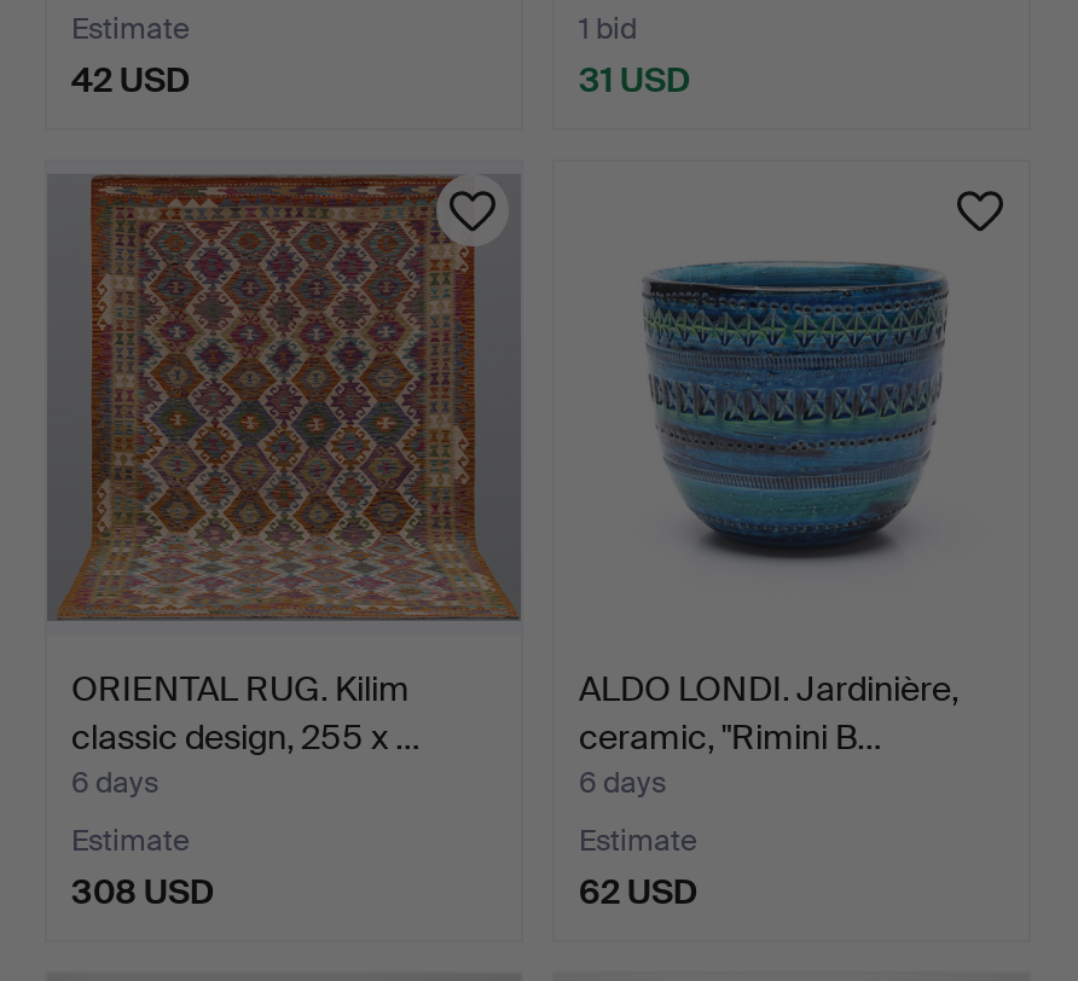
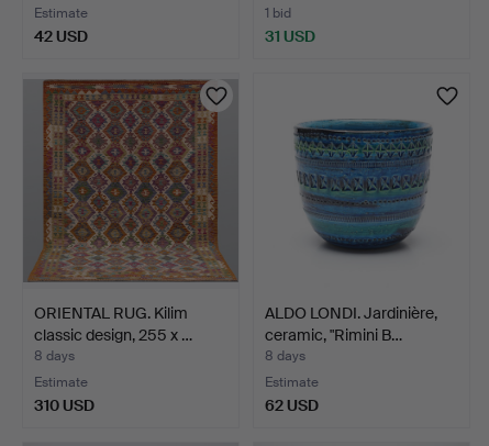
[71,764,158,802] 6 days -> [34,347,75,365] 8 days
[579,764,666,802] 6 days -> [265,347,305,365] 8 days
[71,870,214,913] 308 USD -> [34,395,95,415] 310 USD

